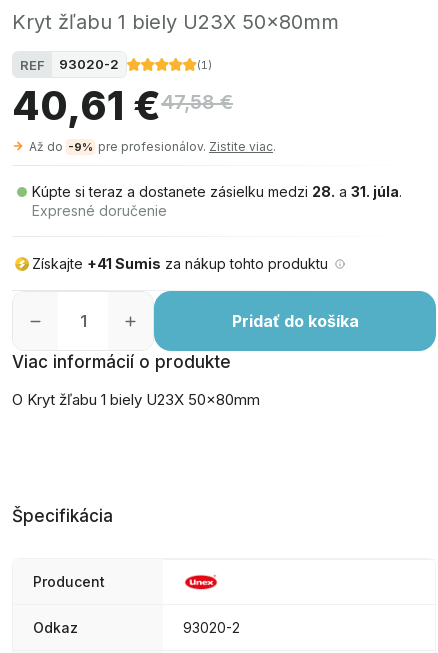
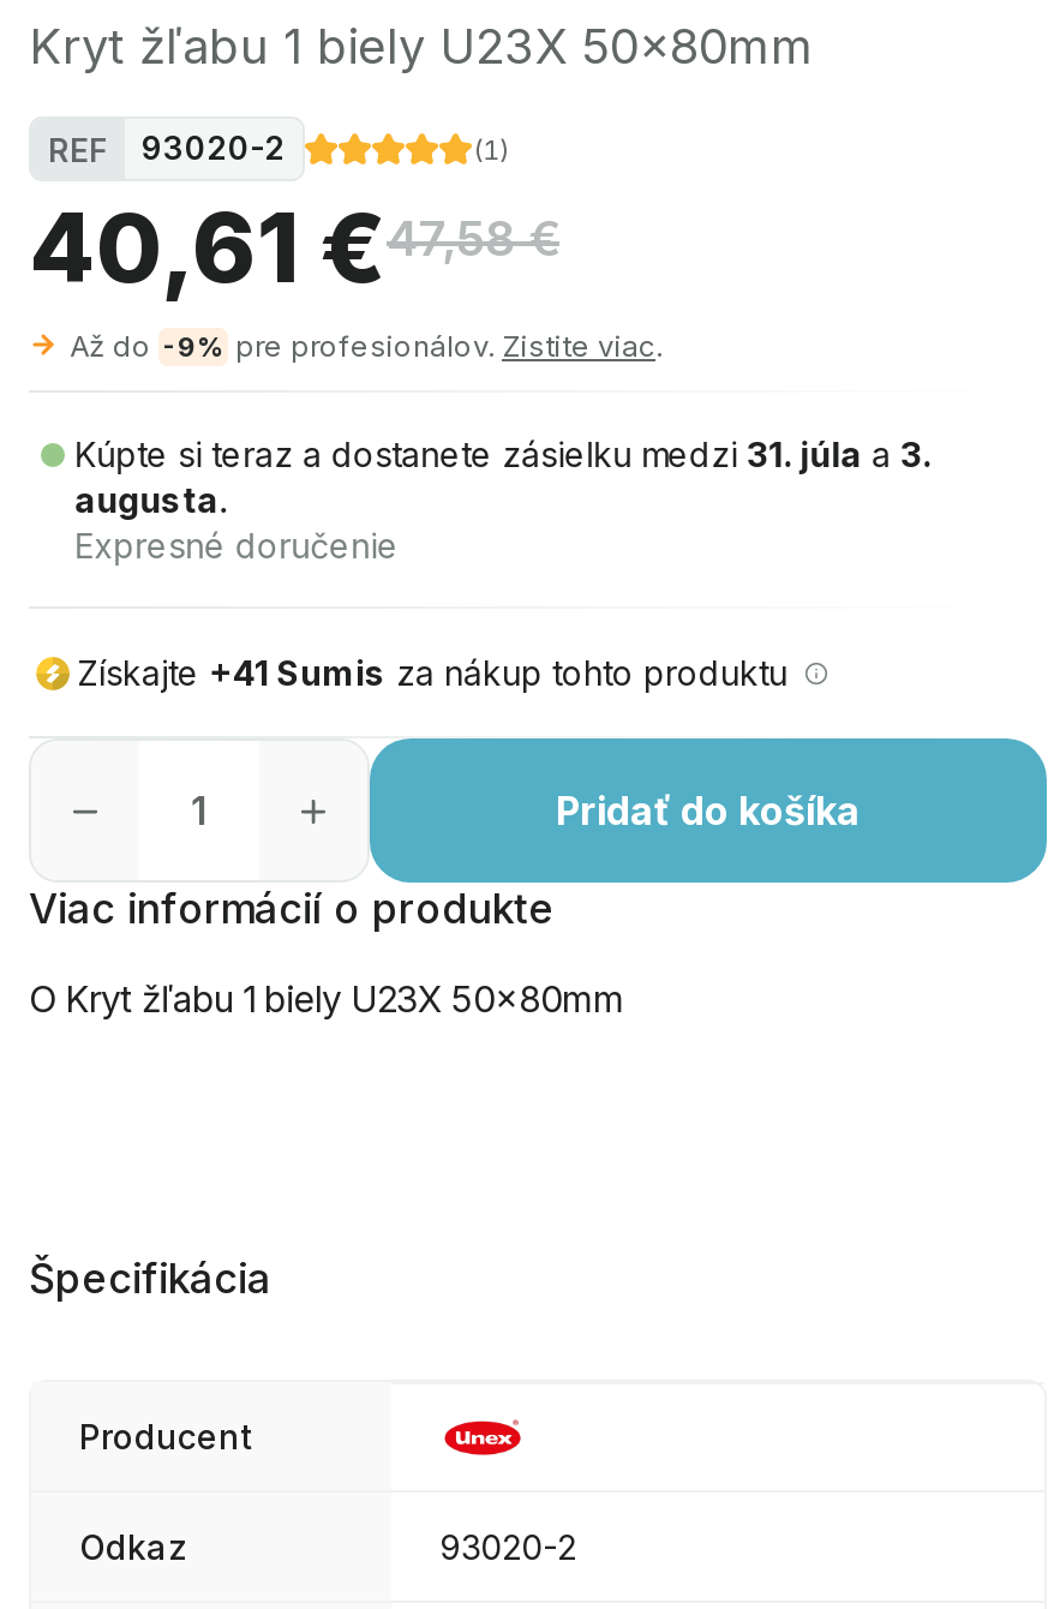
[32,183,402,200] Kúpte si teraz a dostanete zásielku medzi 28. a 31. júla. -> [75,433,932,520] Kúpte si teraz a dostanete zásielku medzi 31. júla a 3. | augusta.

